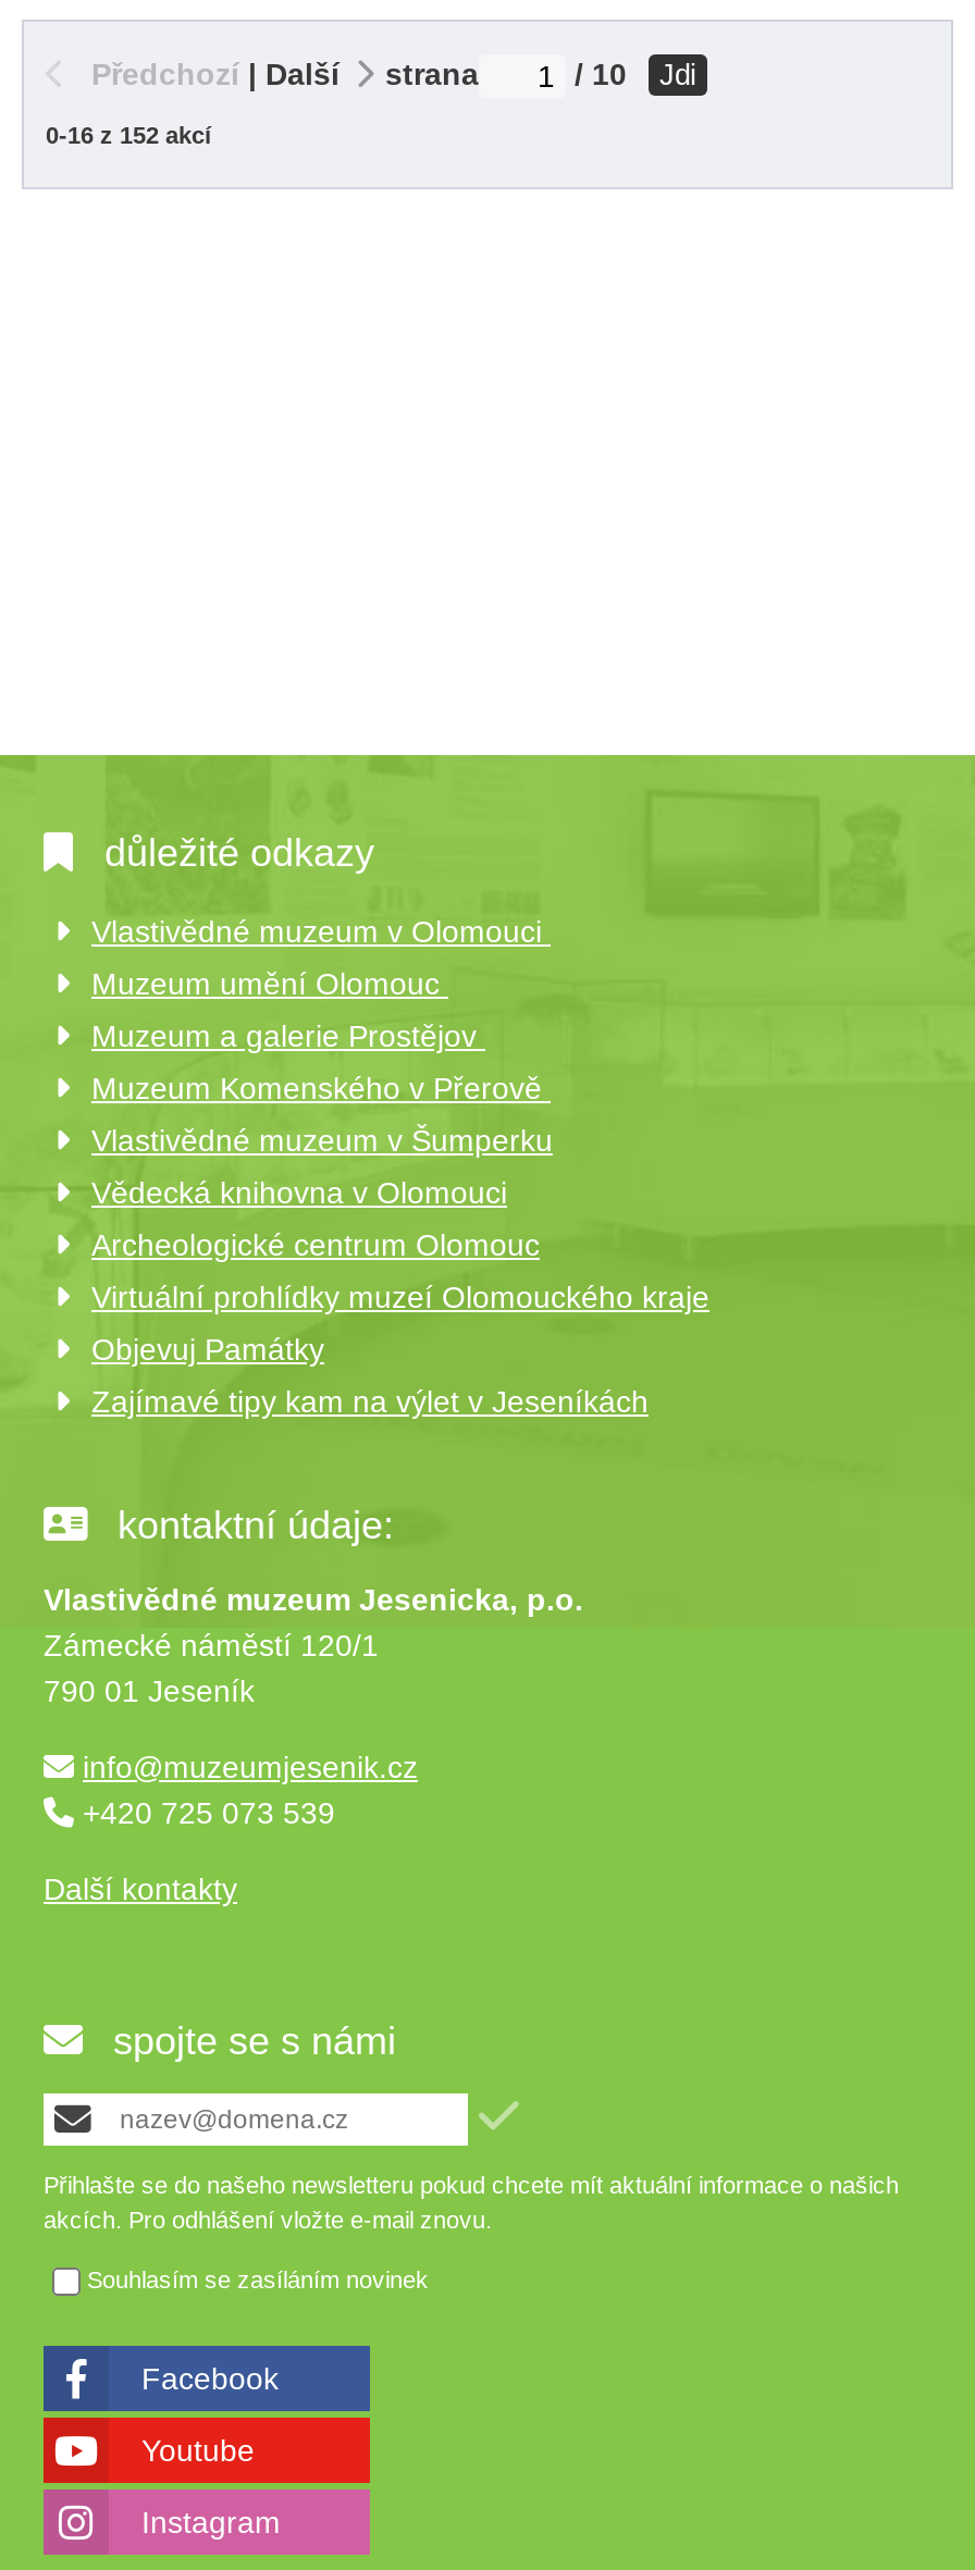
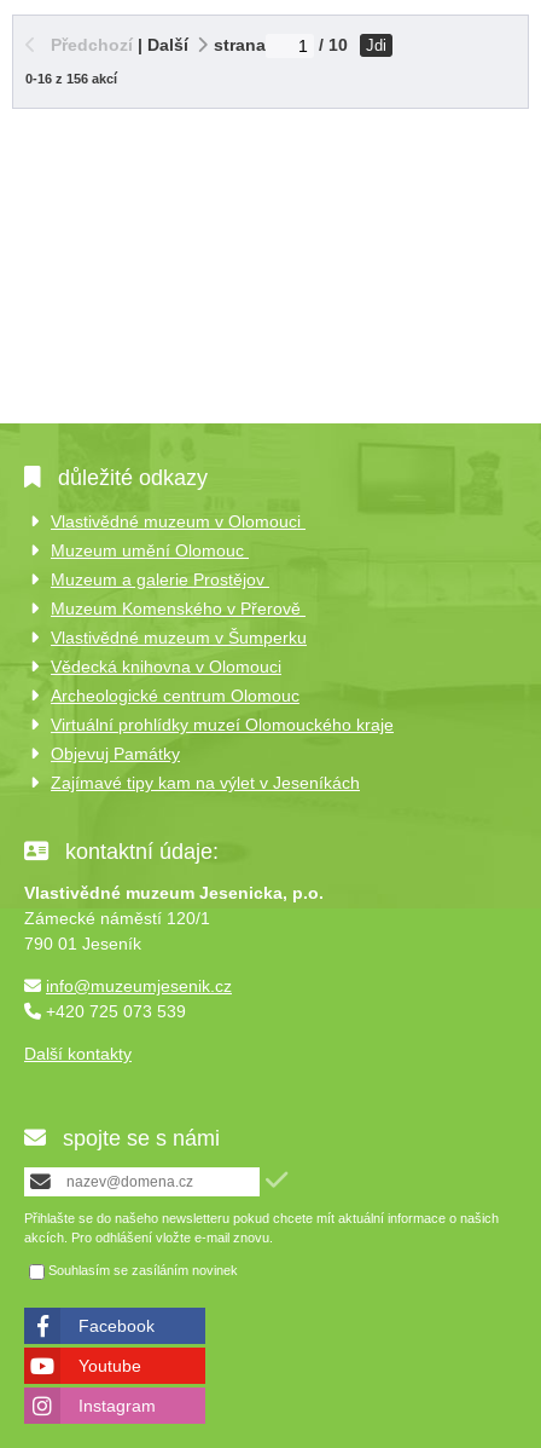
[46,122,211,148] 0-16 z 152 akcí -> [25,71,117,86] 0-16 z 156 akcí

